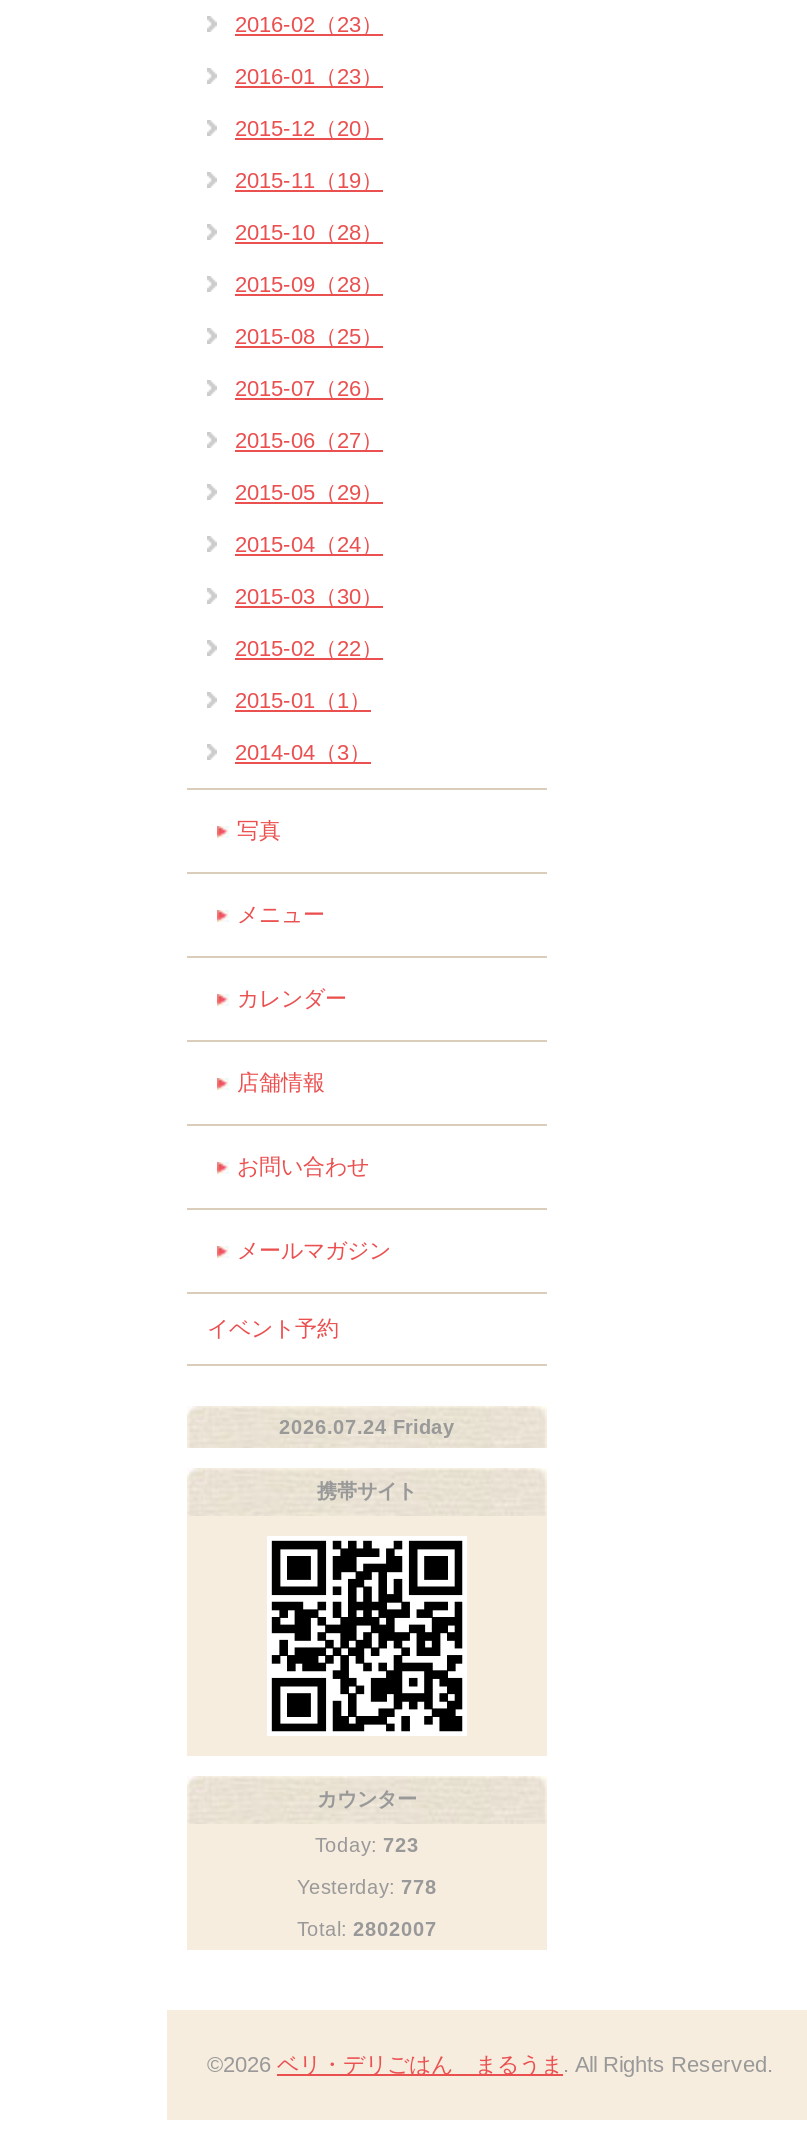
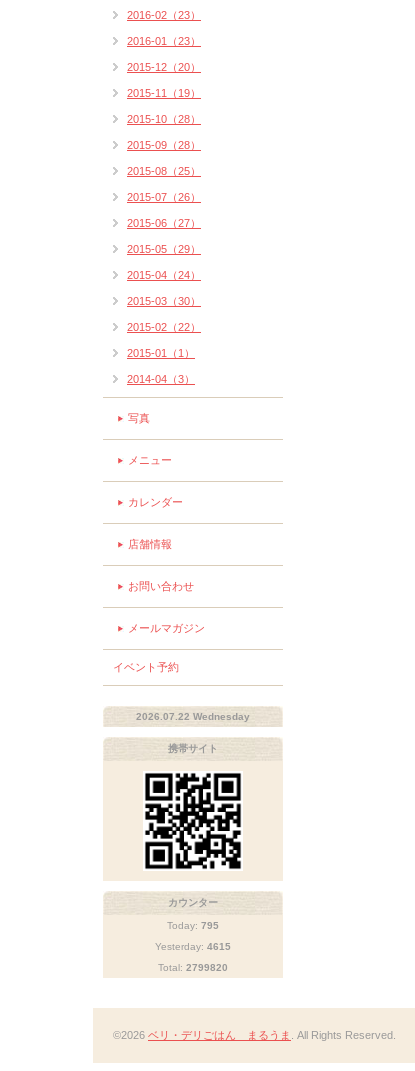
[279,1416,455,1438] 2026.07.24 Friday -> [136,711,250,722] 2026.07.22 Wednesday
[315,1834,419,1856] Today: 723 -> [167,920,219,931] Today: 795
[297,1876,437,1898] Yesterday: 778 -> [155,941,231,952] Yesterday: 4615
[297,1918,437,1940] Total: 2802007 -> [158,962,228,973] Total: 2799820

